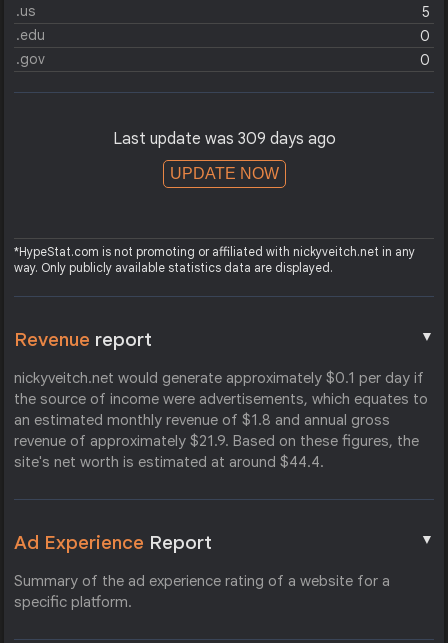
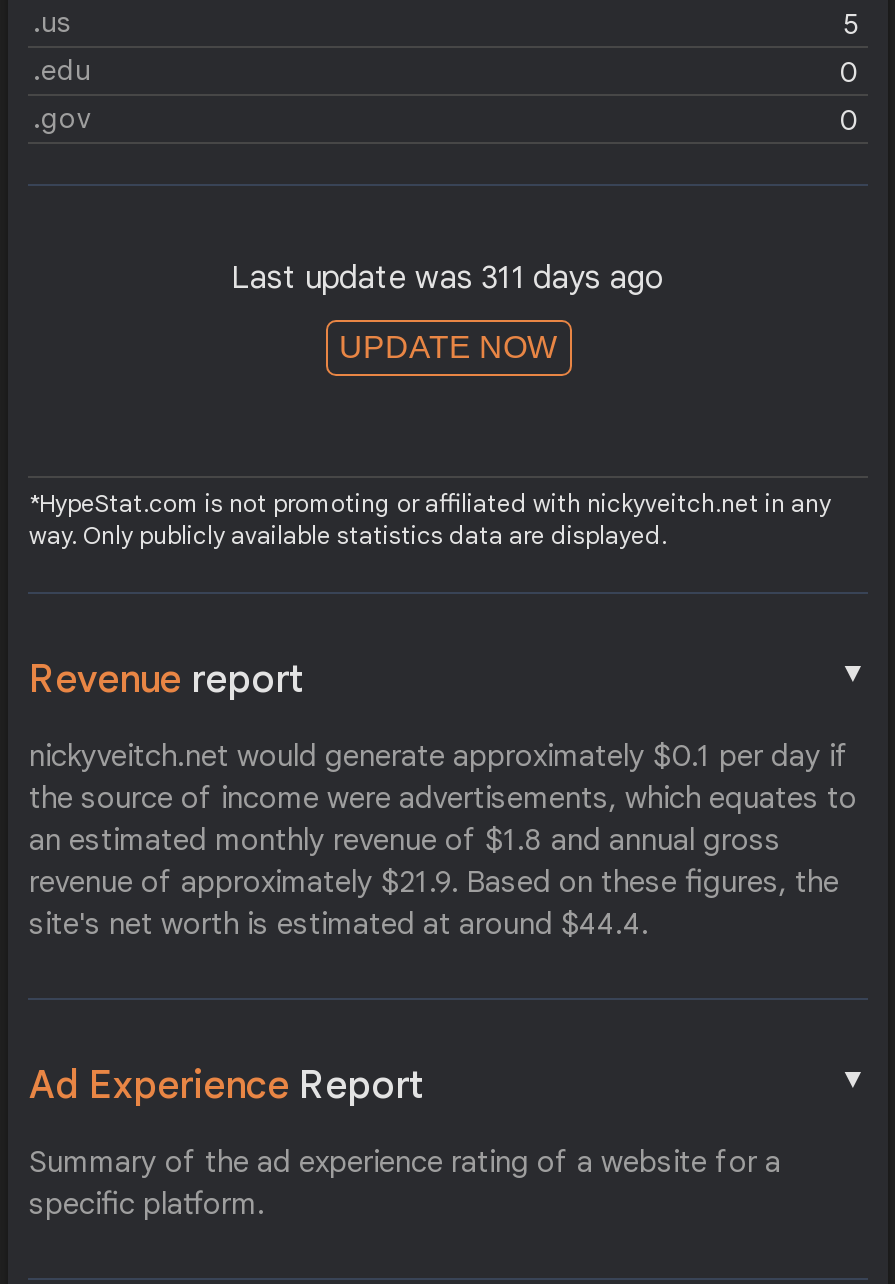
[112,129,335,149] Last update was 309 days ago -> [231,258,665,298] Last update was 311 days ago

